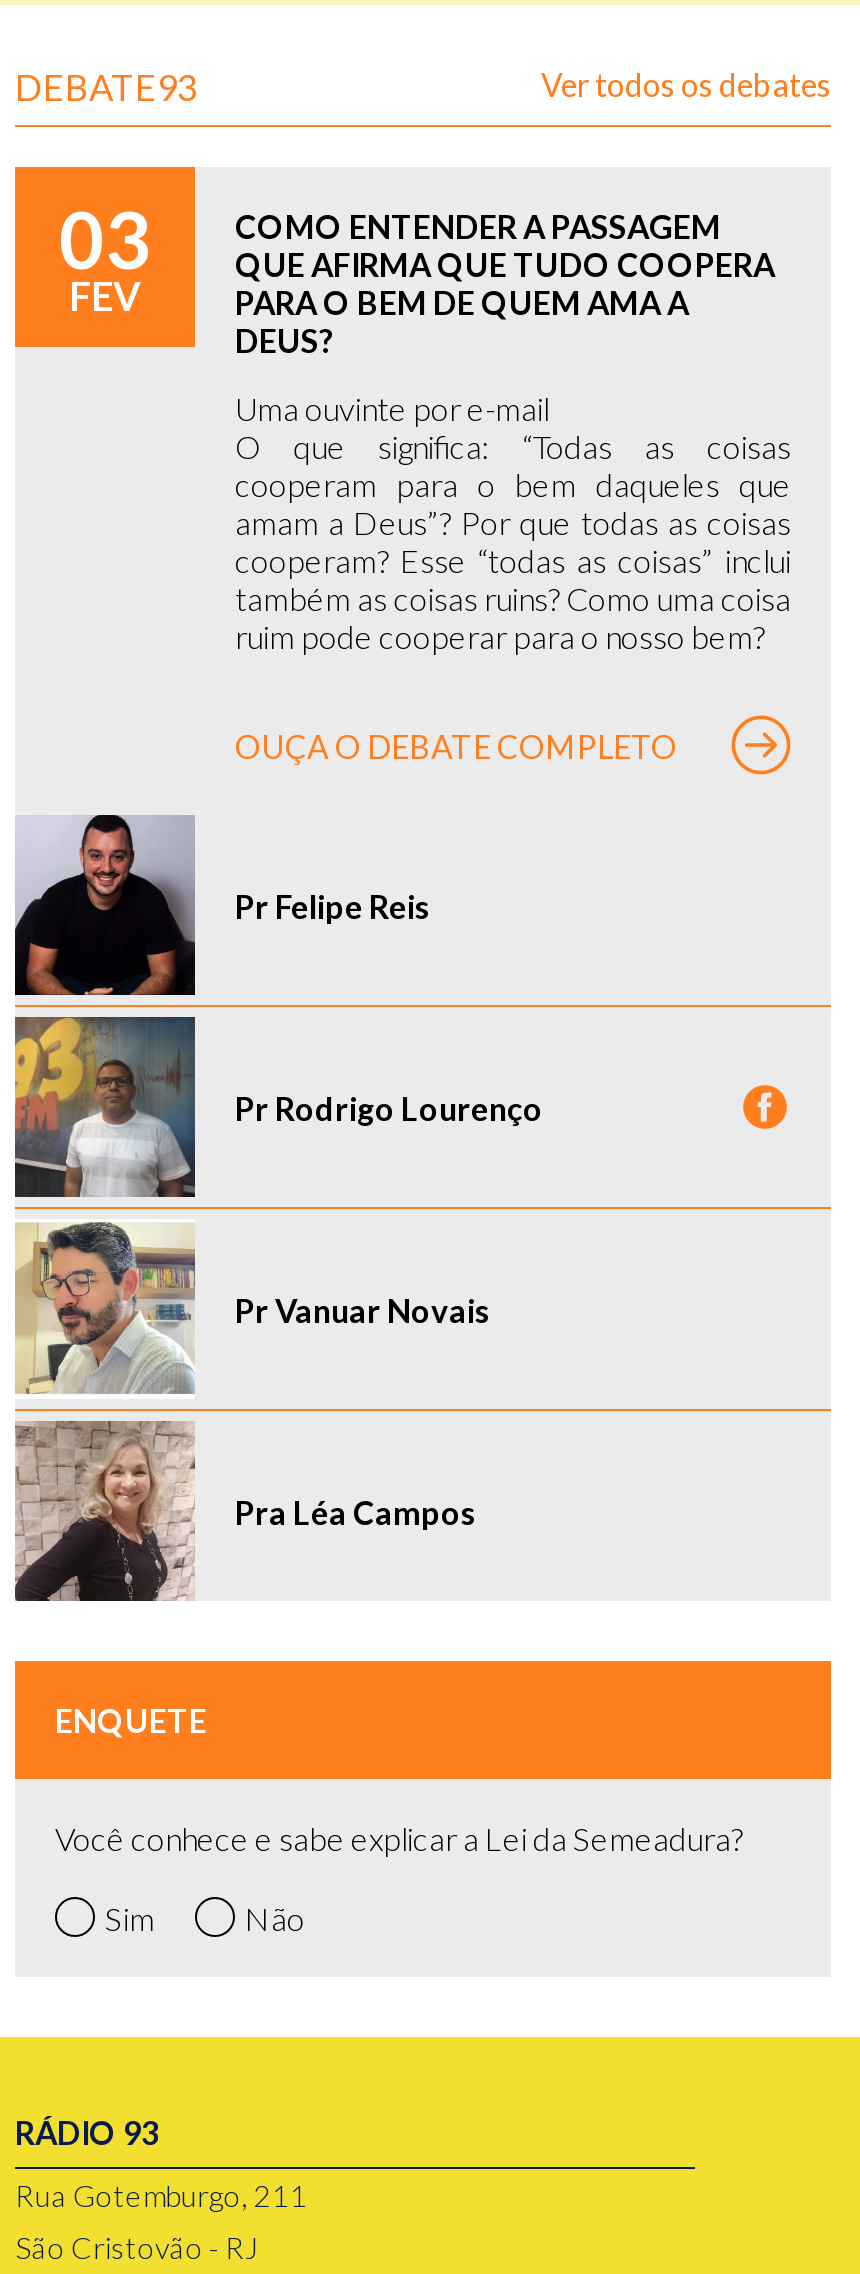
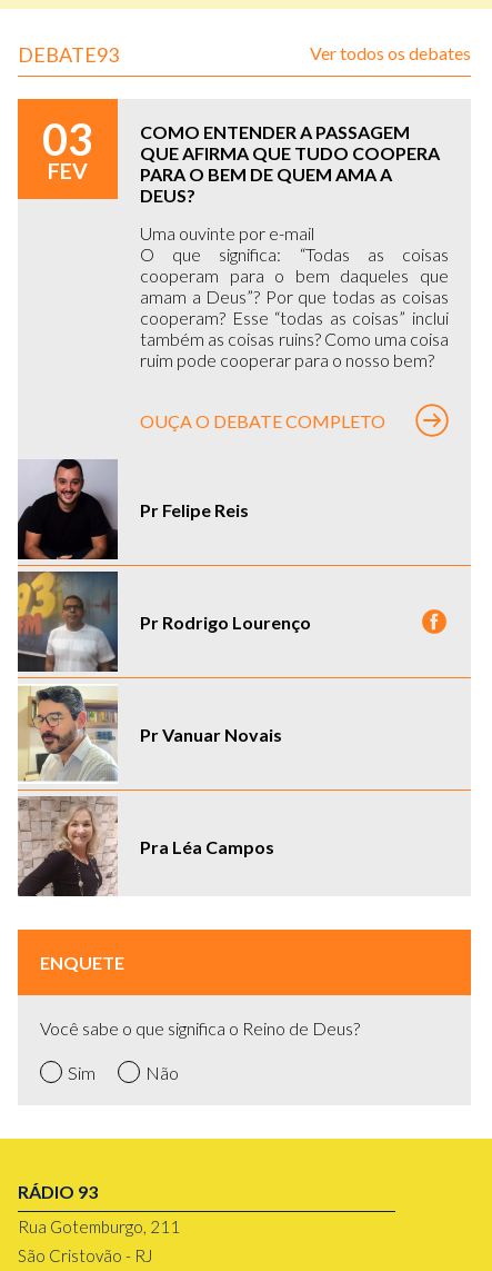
[55,1819,743,1857] Você conhece e sabe explicar a Lei da Semeadura? -> [40,1018,360,1039] Você sabe o que significa o Reino de Deus?

